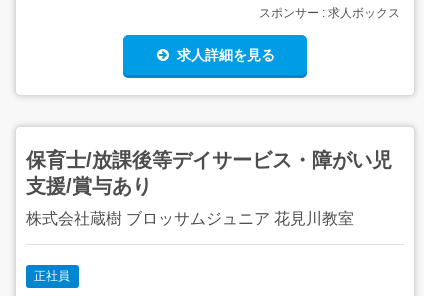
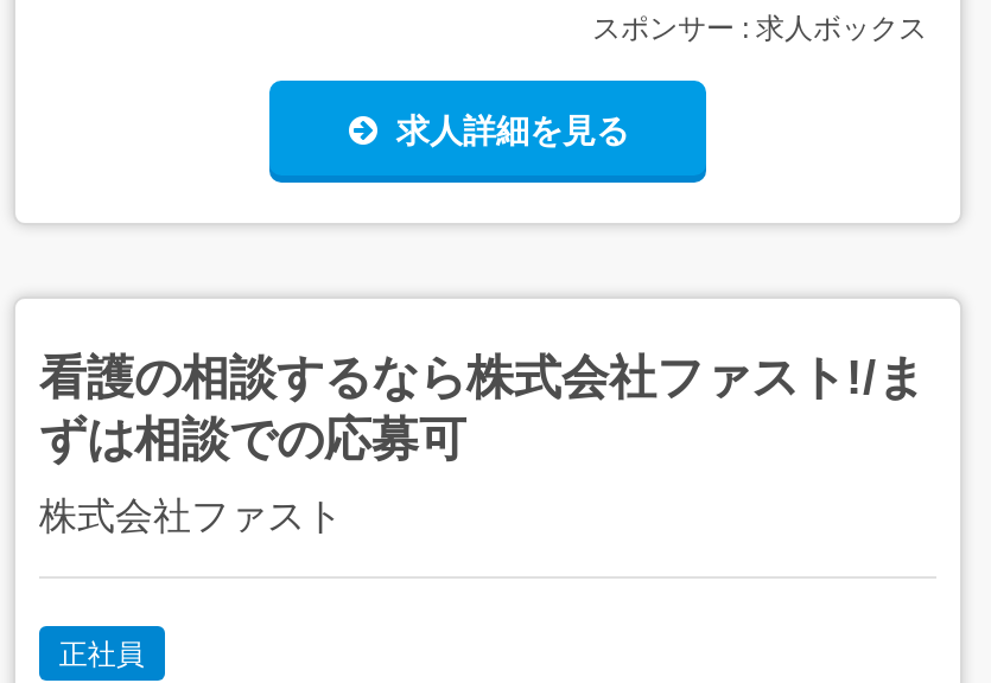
[26,148,392,196] 保育士/放課後等デイサービス・障がい児 | 支援/賞与あり -> [39,350,925,464] 看護の相談するなら株式会社ファスト!/ま | ずは相談での応募可
[26,209,354,226] 株式会社蔵樹 ブロッサムジュニア 花見川教室 -> [39,494,343,535] 株式会社ファスト

